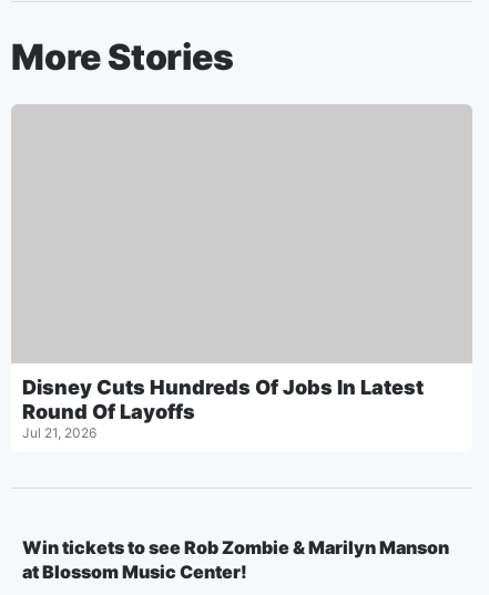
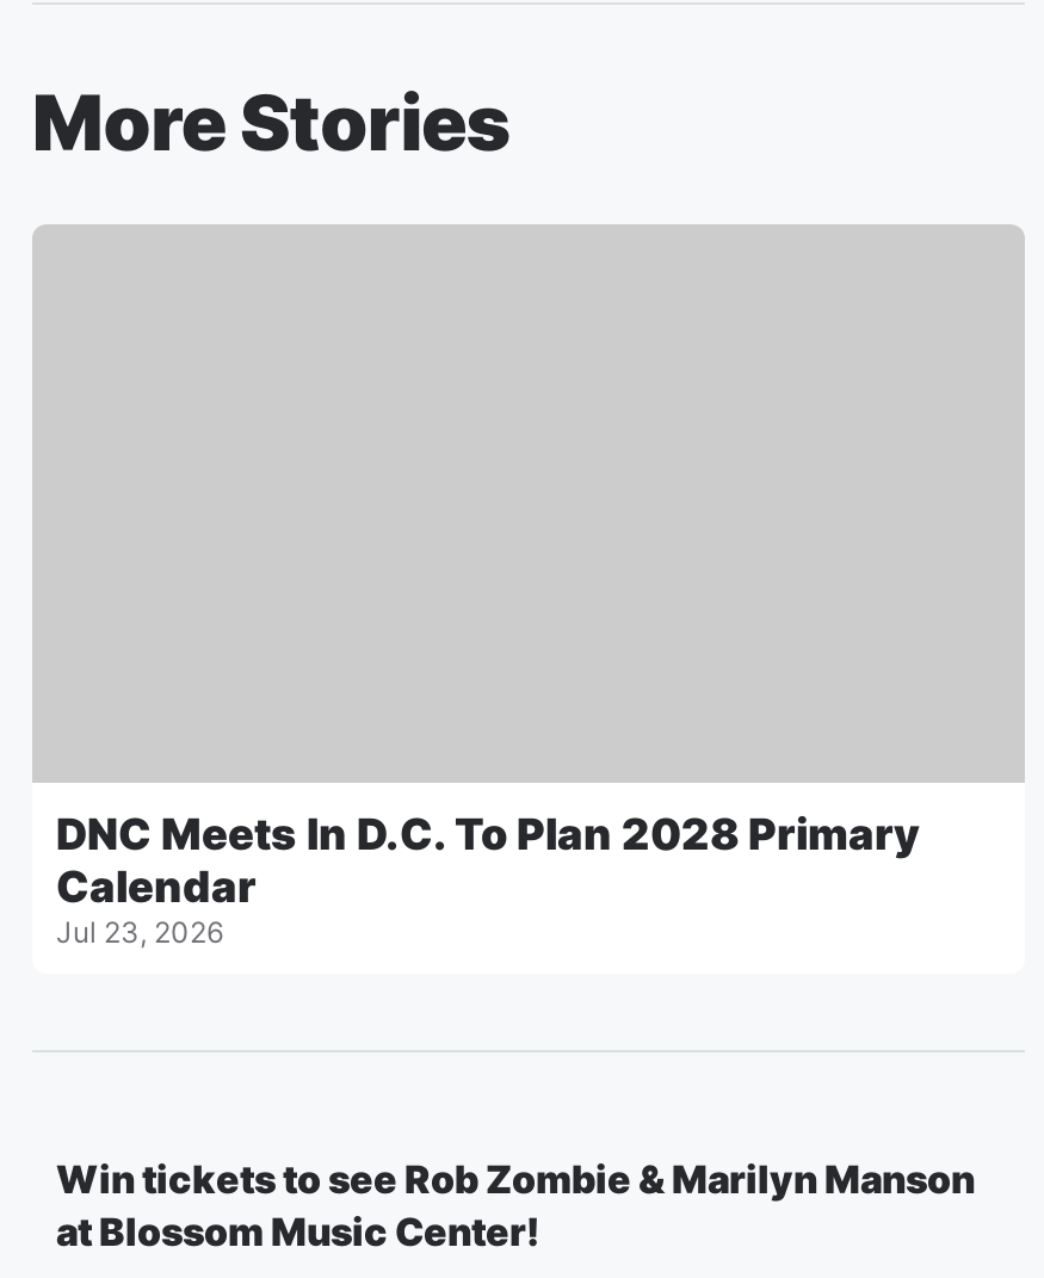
[22,376,424,441] Disney Cuts Hundreds Of Jobs In Latest | Round Of Layoffs | Jul 21, 2026 -> [56,809,920,950] DNC Meets In D.C. To Plan 2028 Primary | Calendar | Jul 23, 2026

